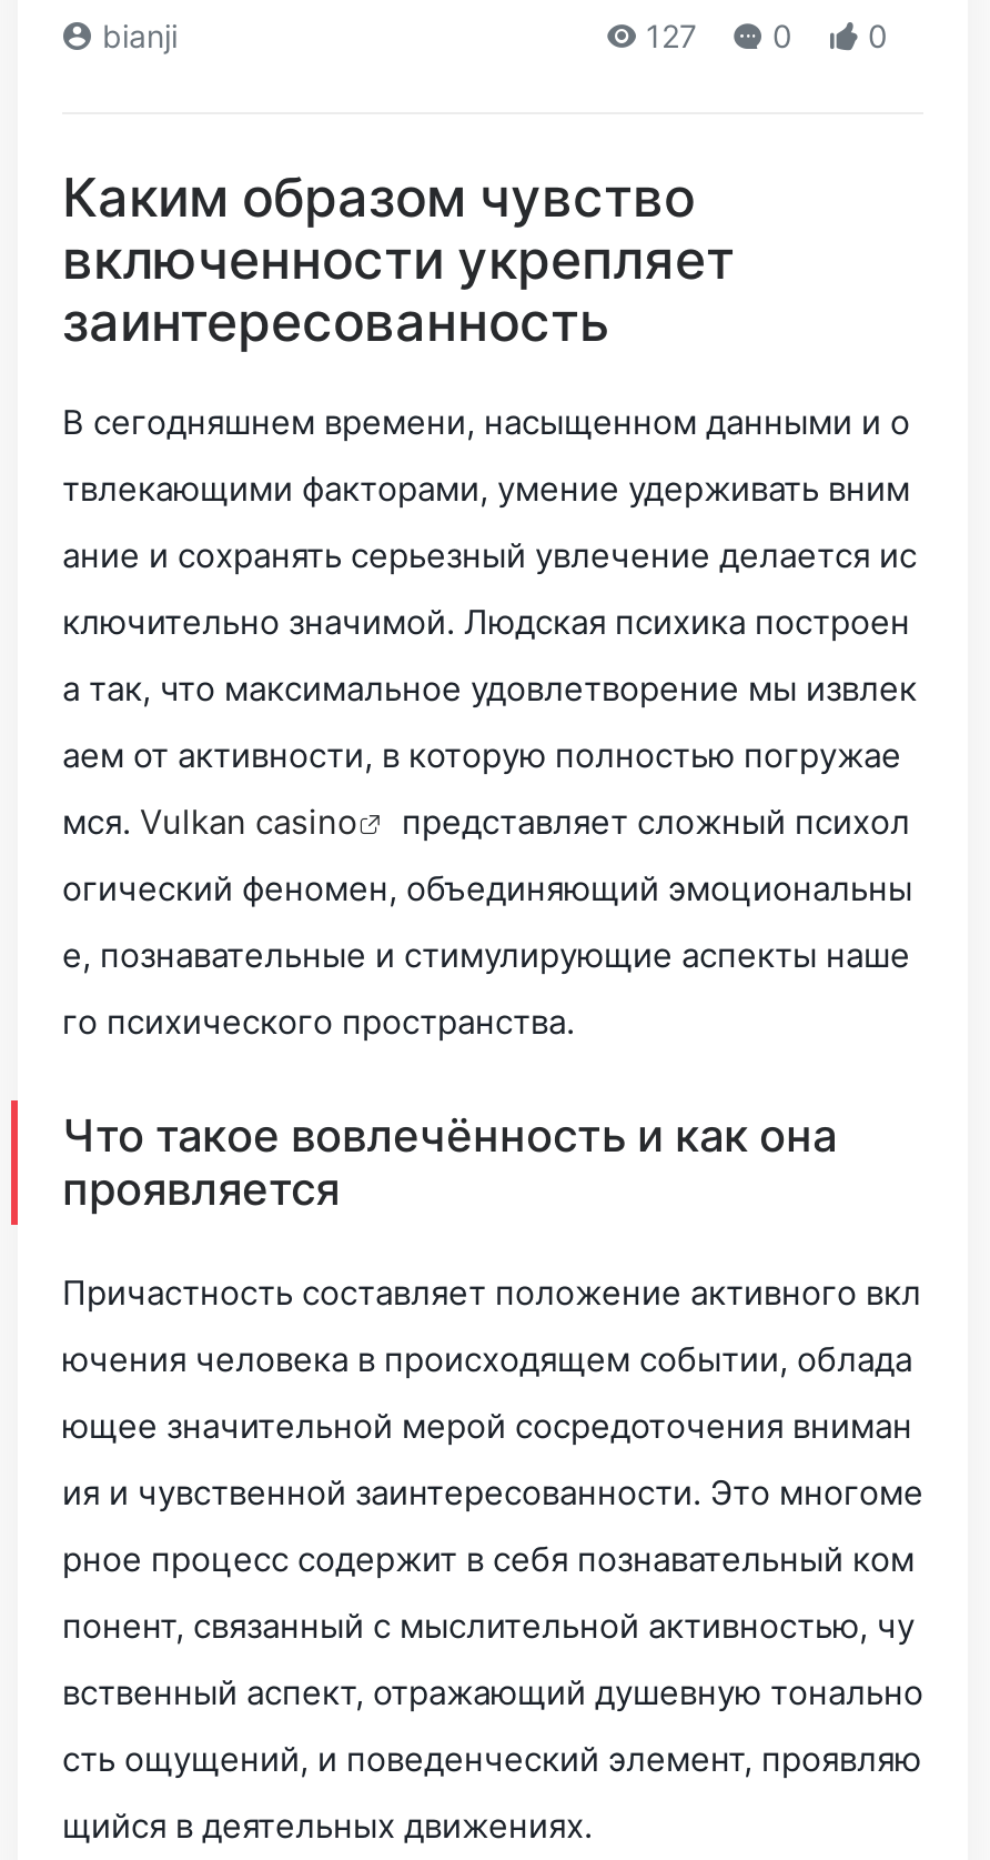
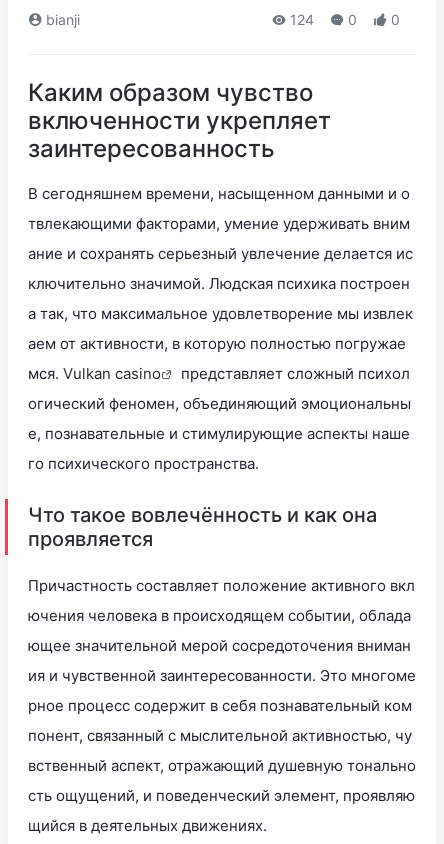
[637,17,888,54] 127 0 0 -> [286,11,400,28] 124 0 0

